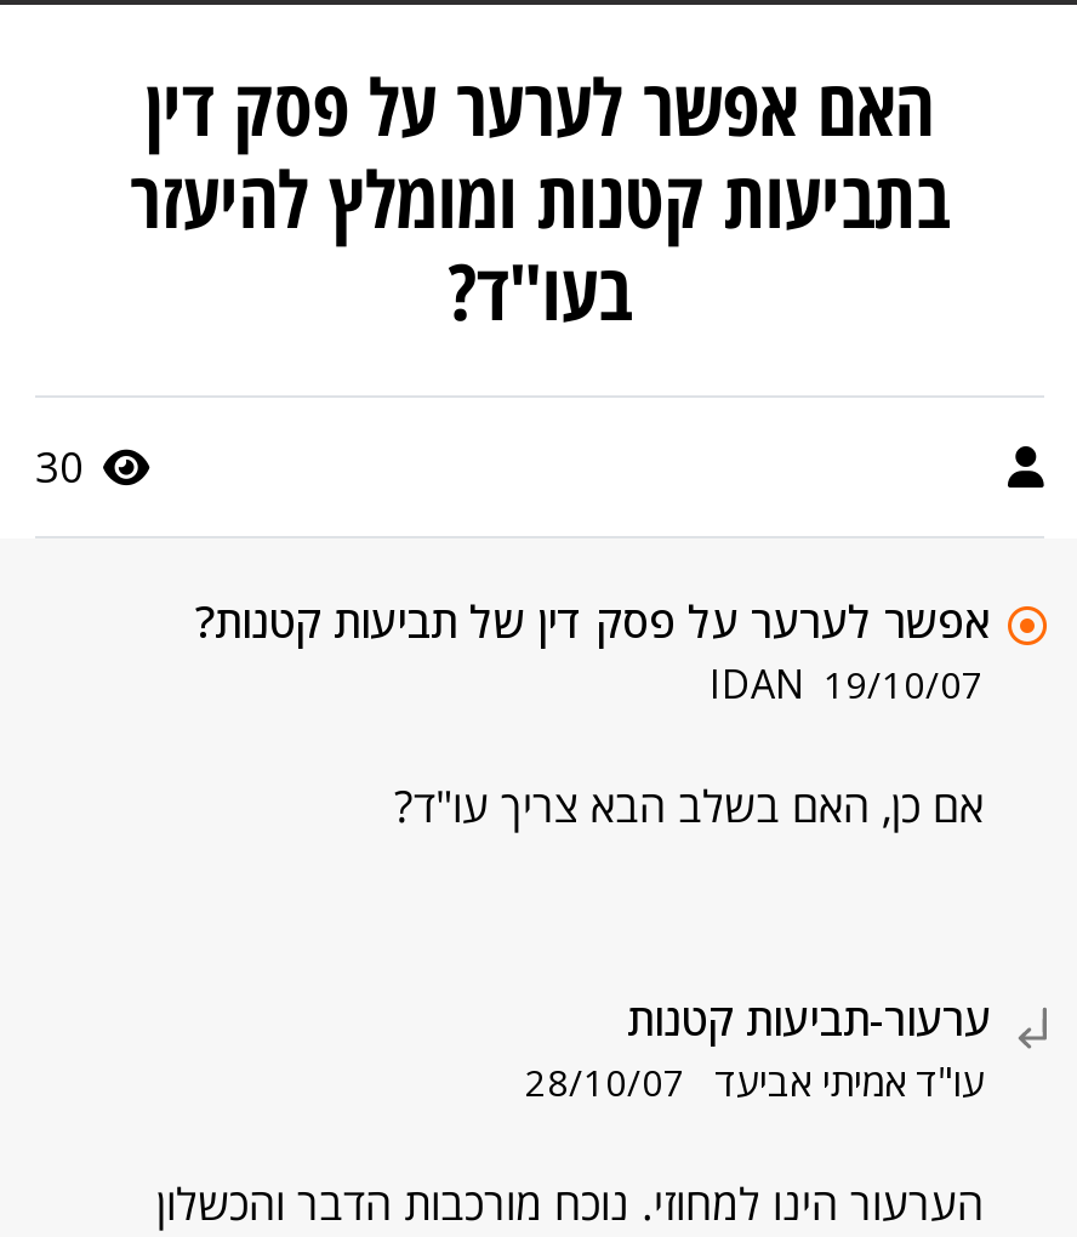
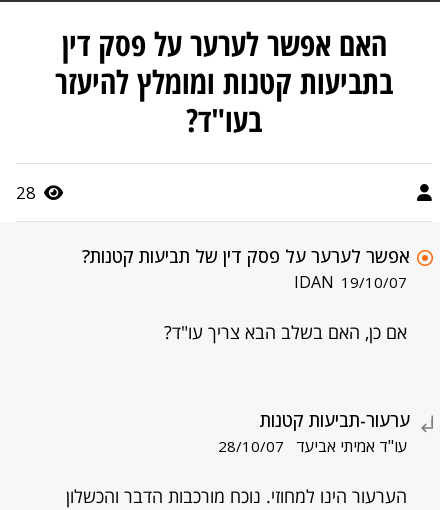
[35,439,84,495] 30 -> [16,181,36,204] 28

